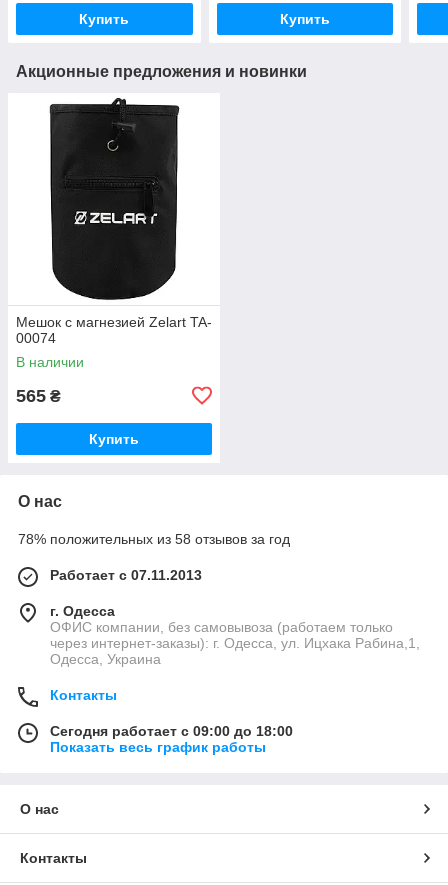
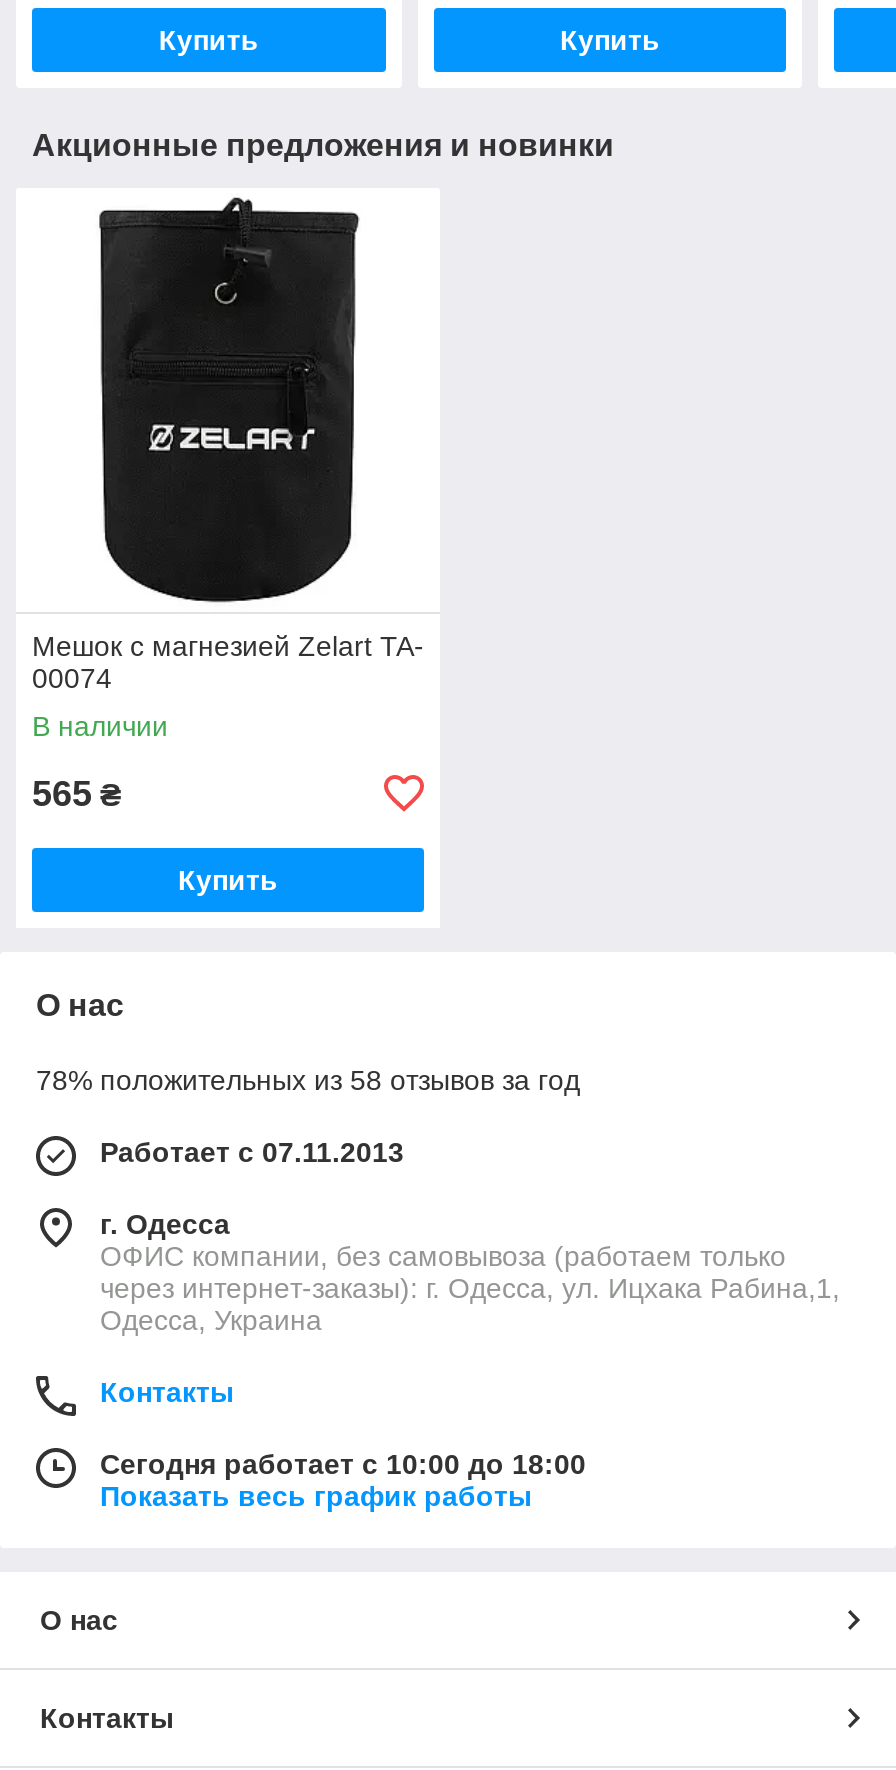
[50,723,293,739] Сегодня работает с 09:00 до 18:00 -> [100,1448,586,1480] Сегодня работает с 10:00 до 18:00

